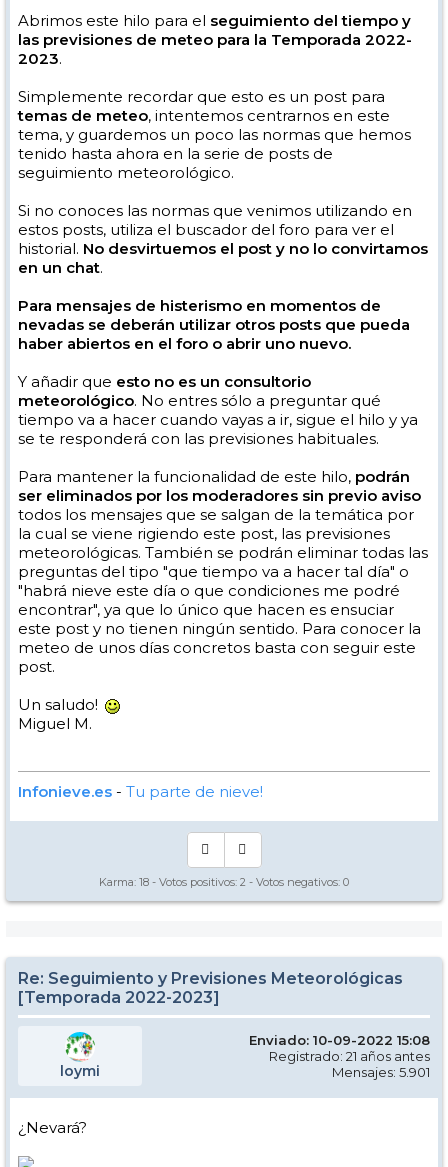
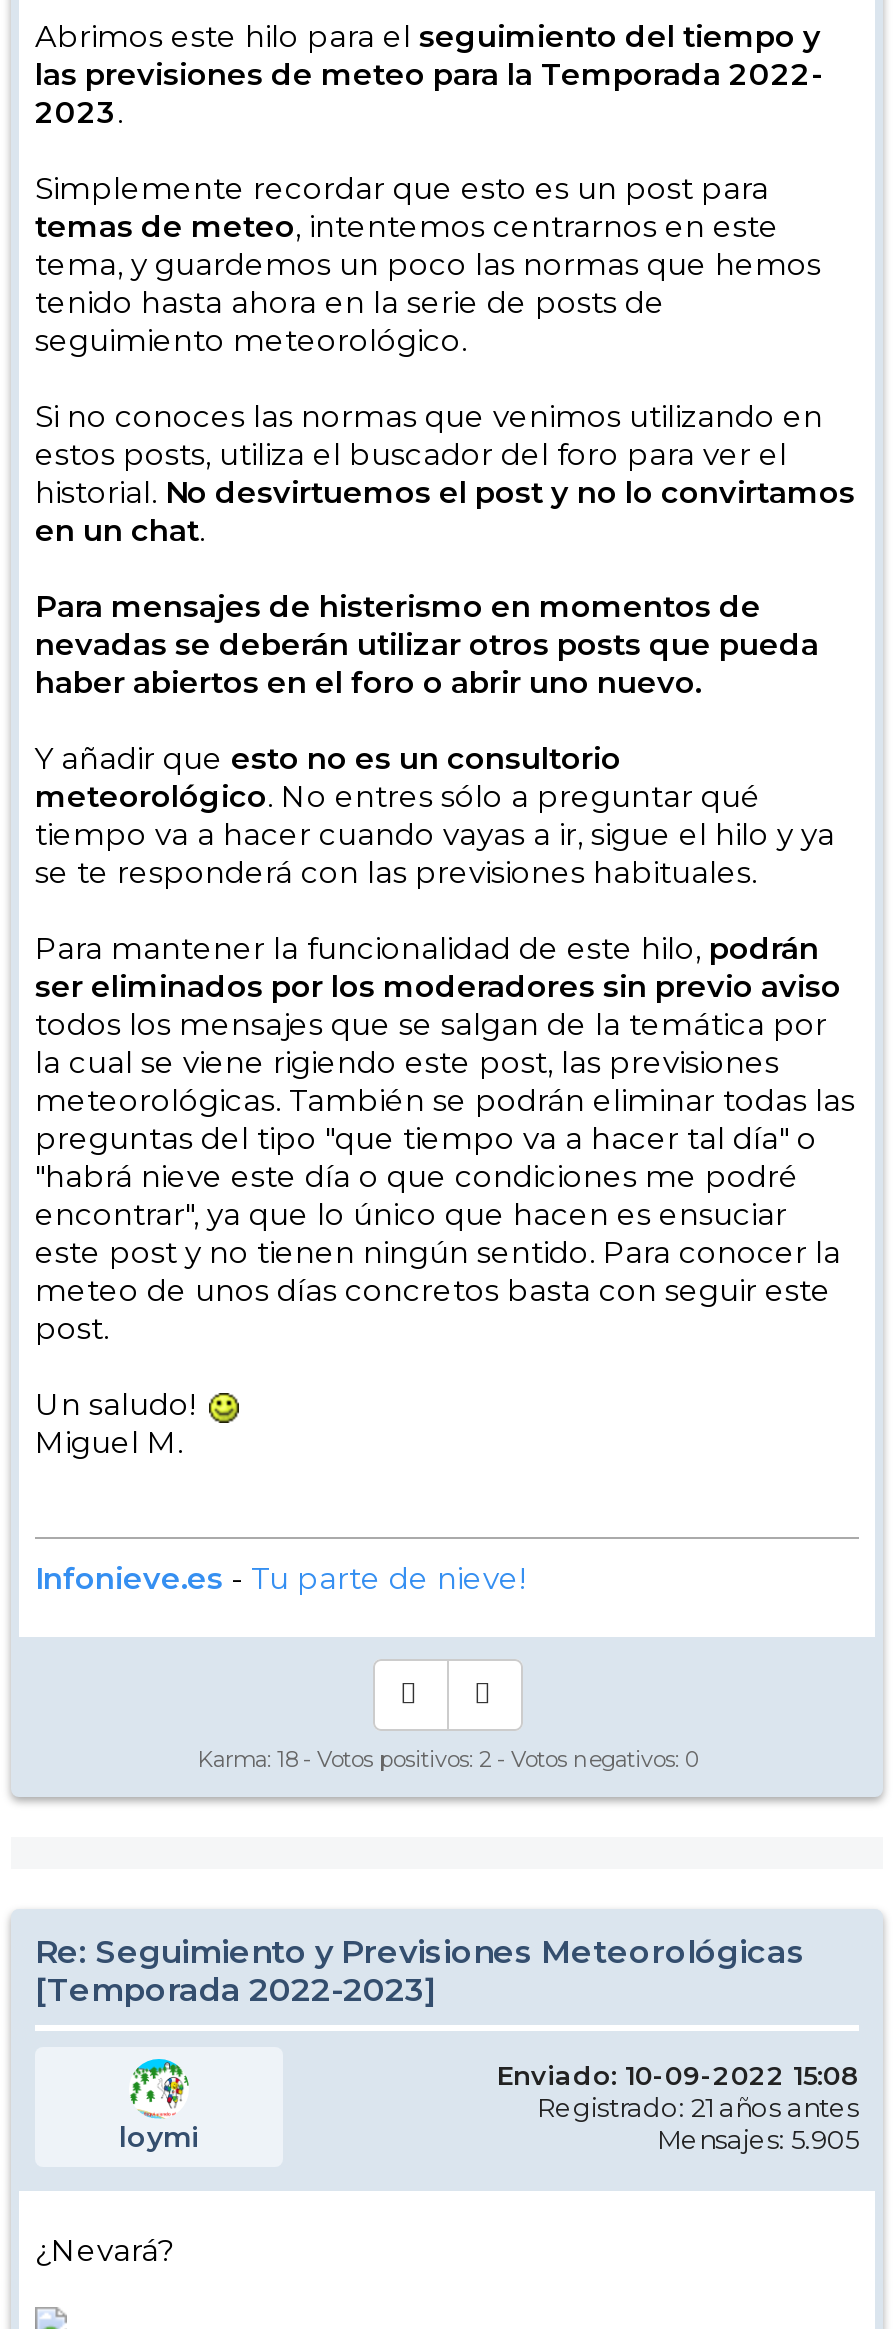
[332,1064,430,1080] Mensajes: 5.901 -> [657,2123,859,2155] Mensajes: 5.905

